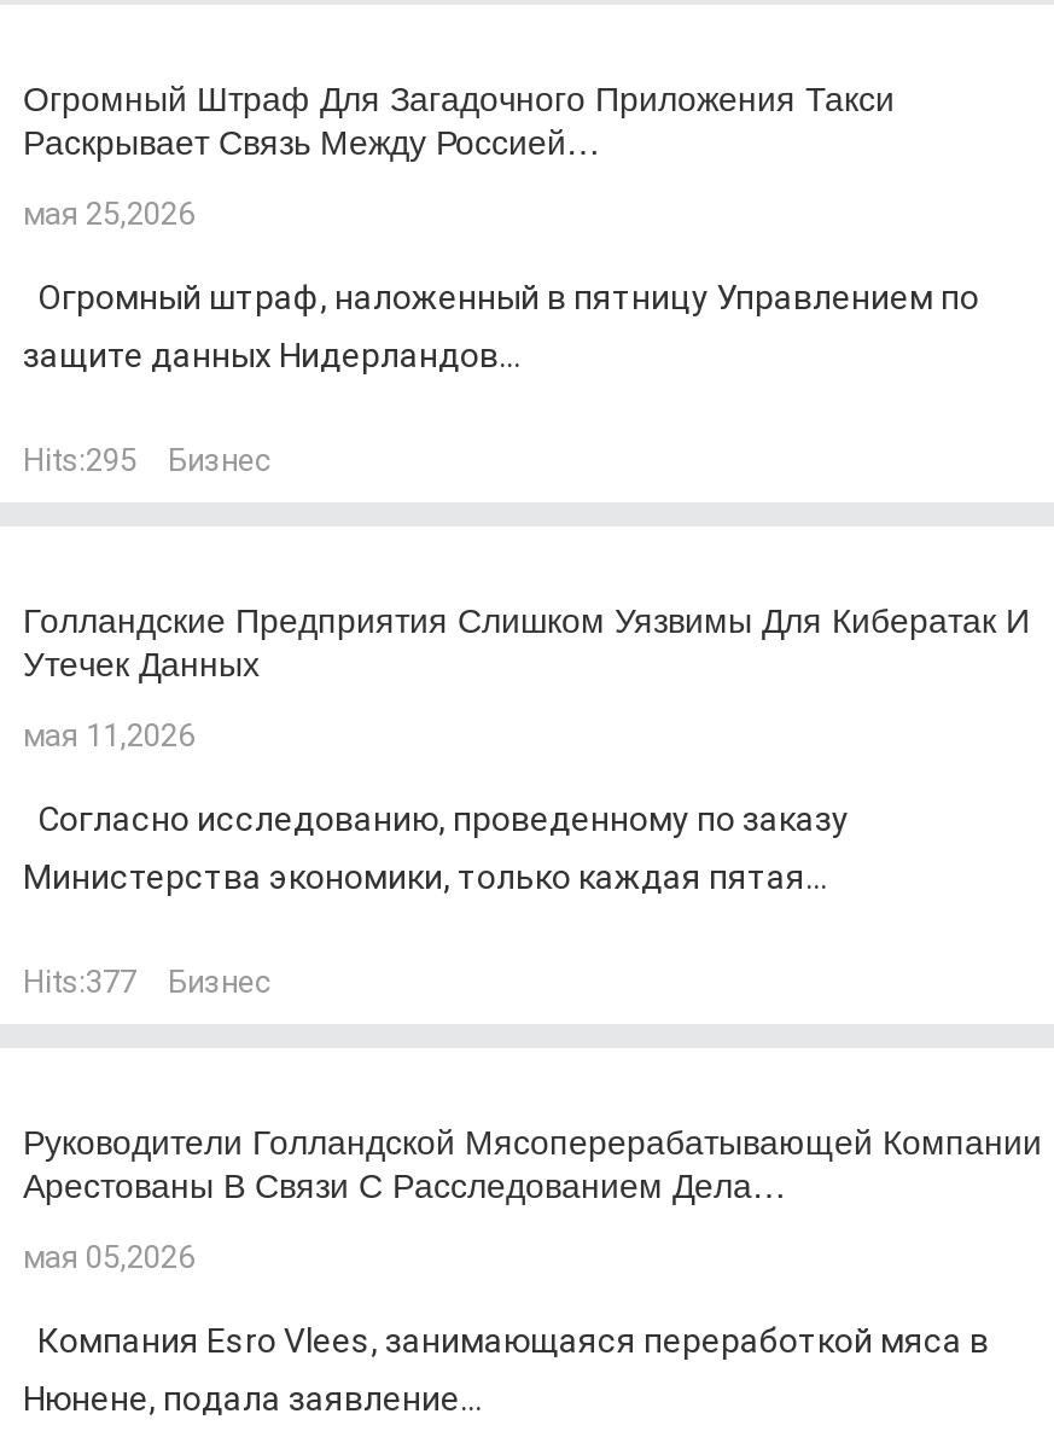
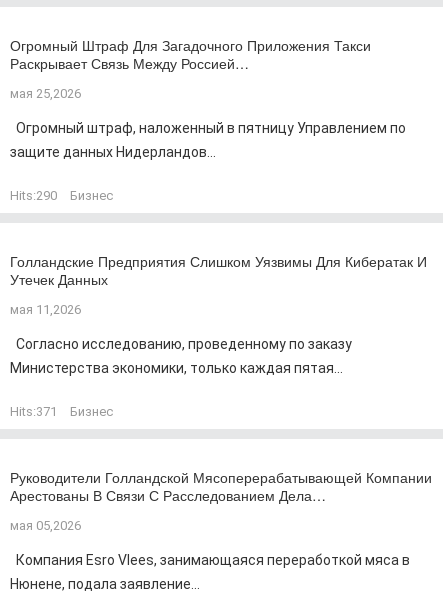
[23,441,272,478] Hits:295 Бизнес -> [10,188,113,203] Hits:290 Бизнес
[23,963,272,999] Hits:377 Бизнес -> [10,404,113,419] Hits:371 Бизнес

